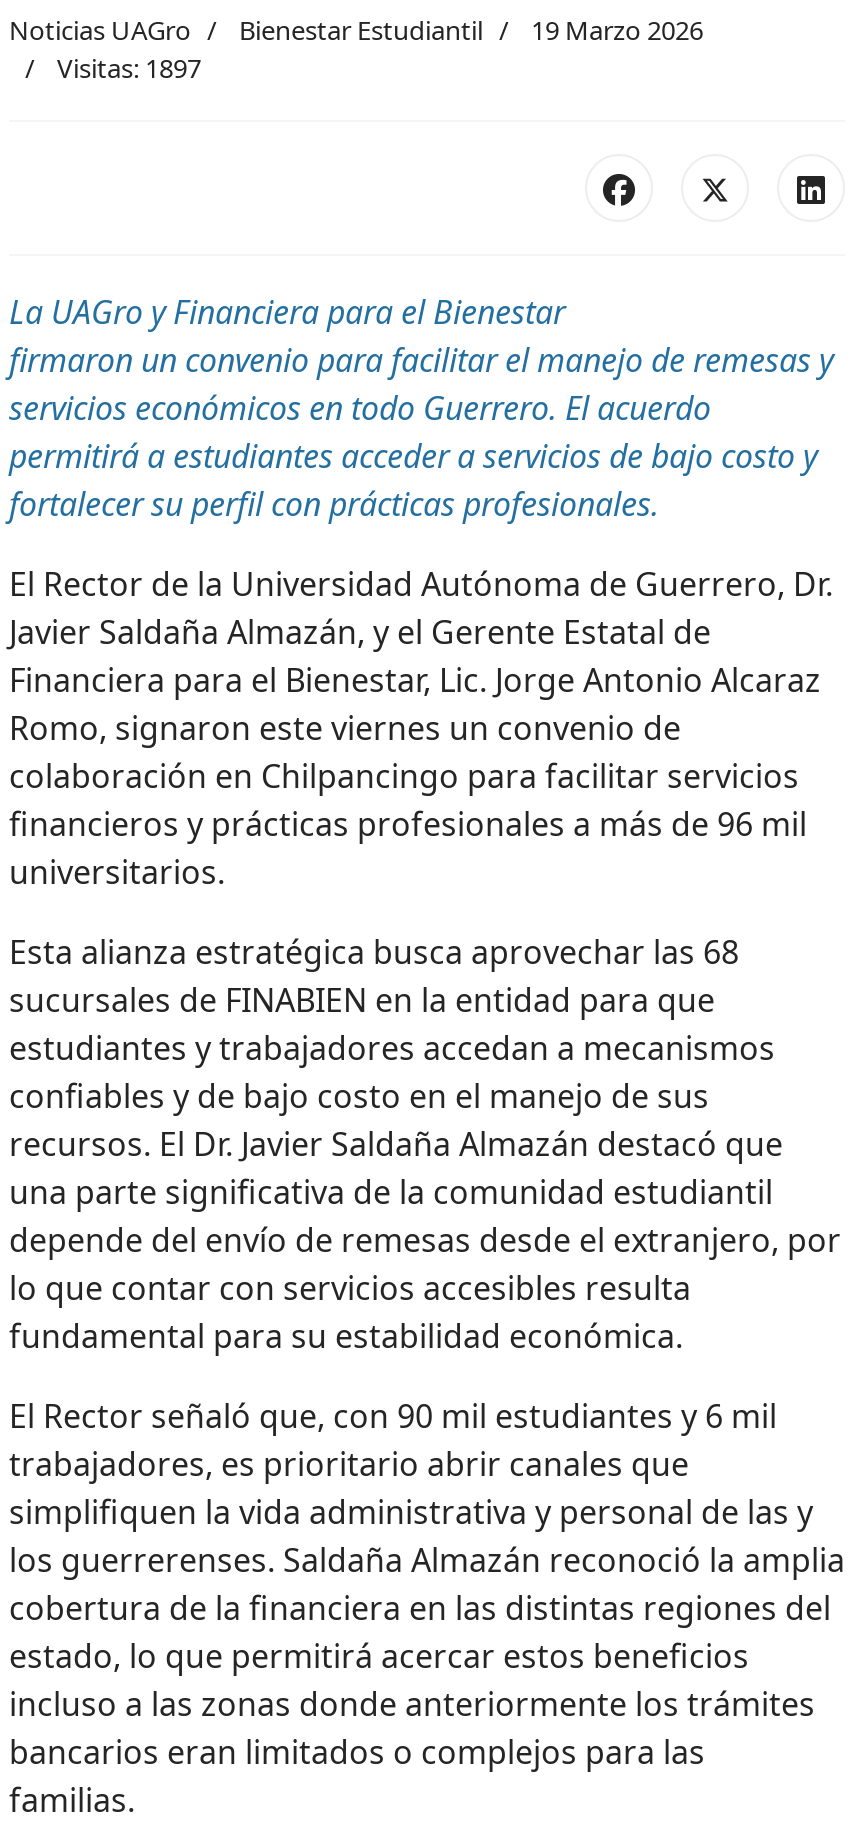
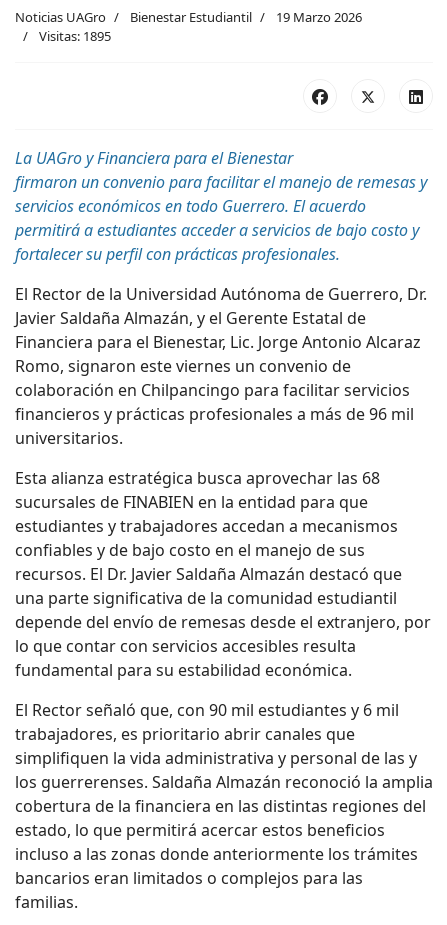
[57,50,201,86] Visitas: 1897 -> [39,27,111,45] Visitas: 1895

